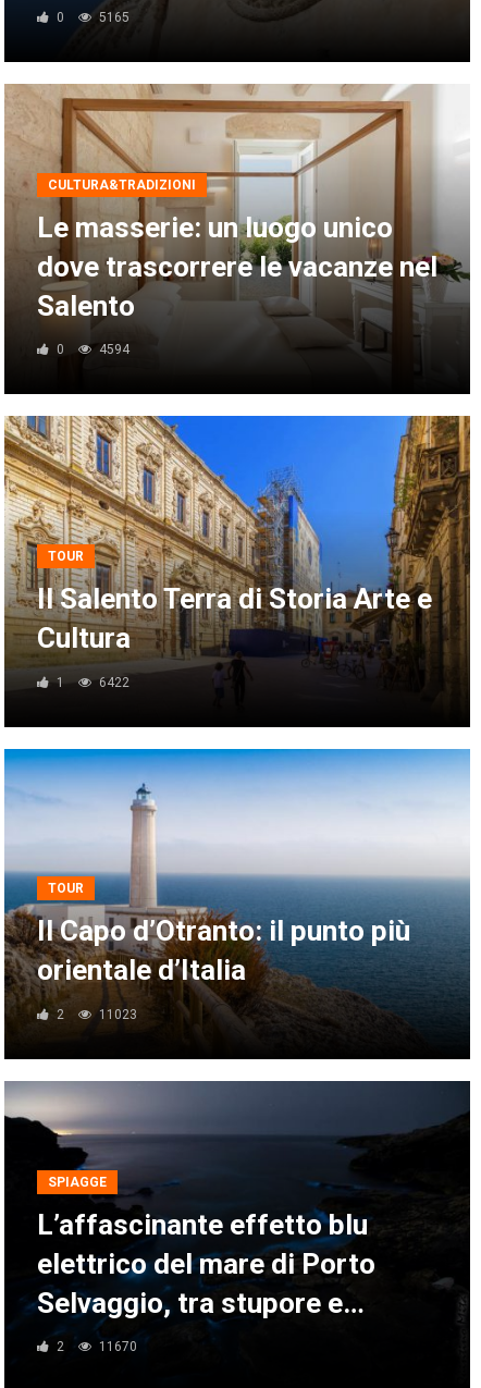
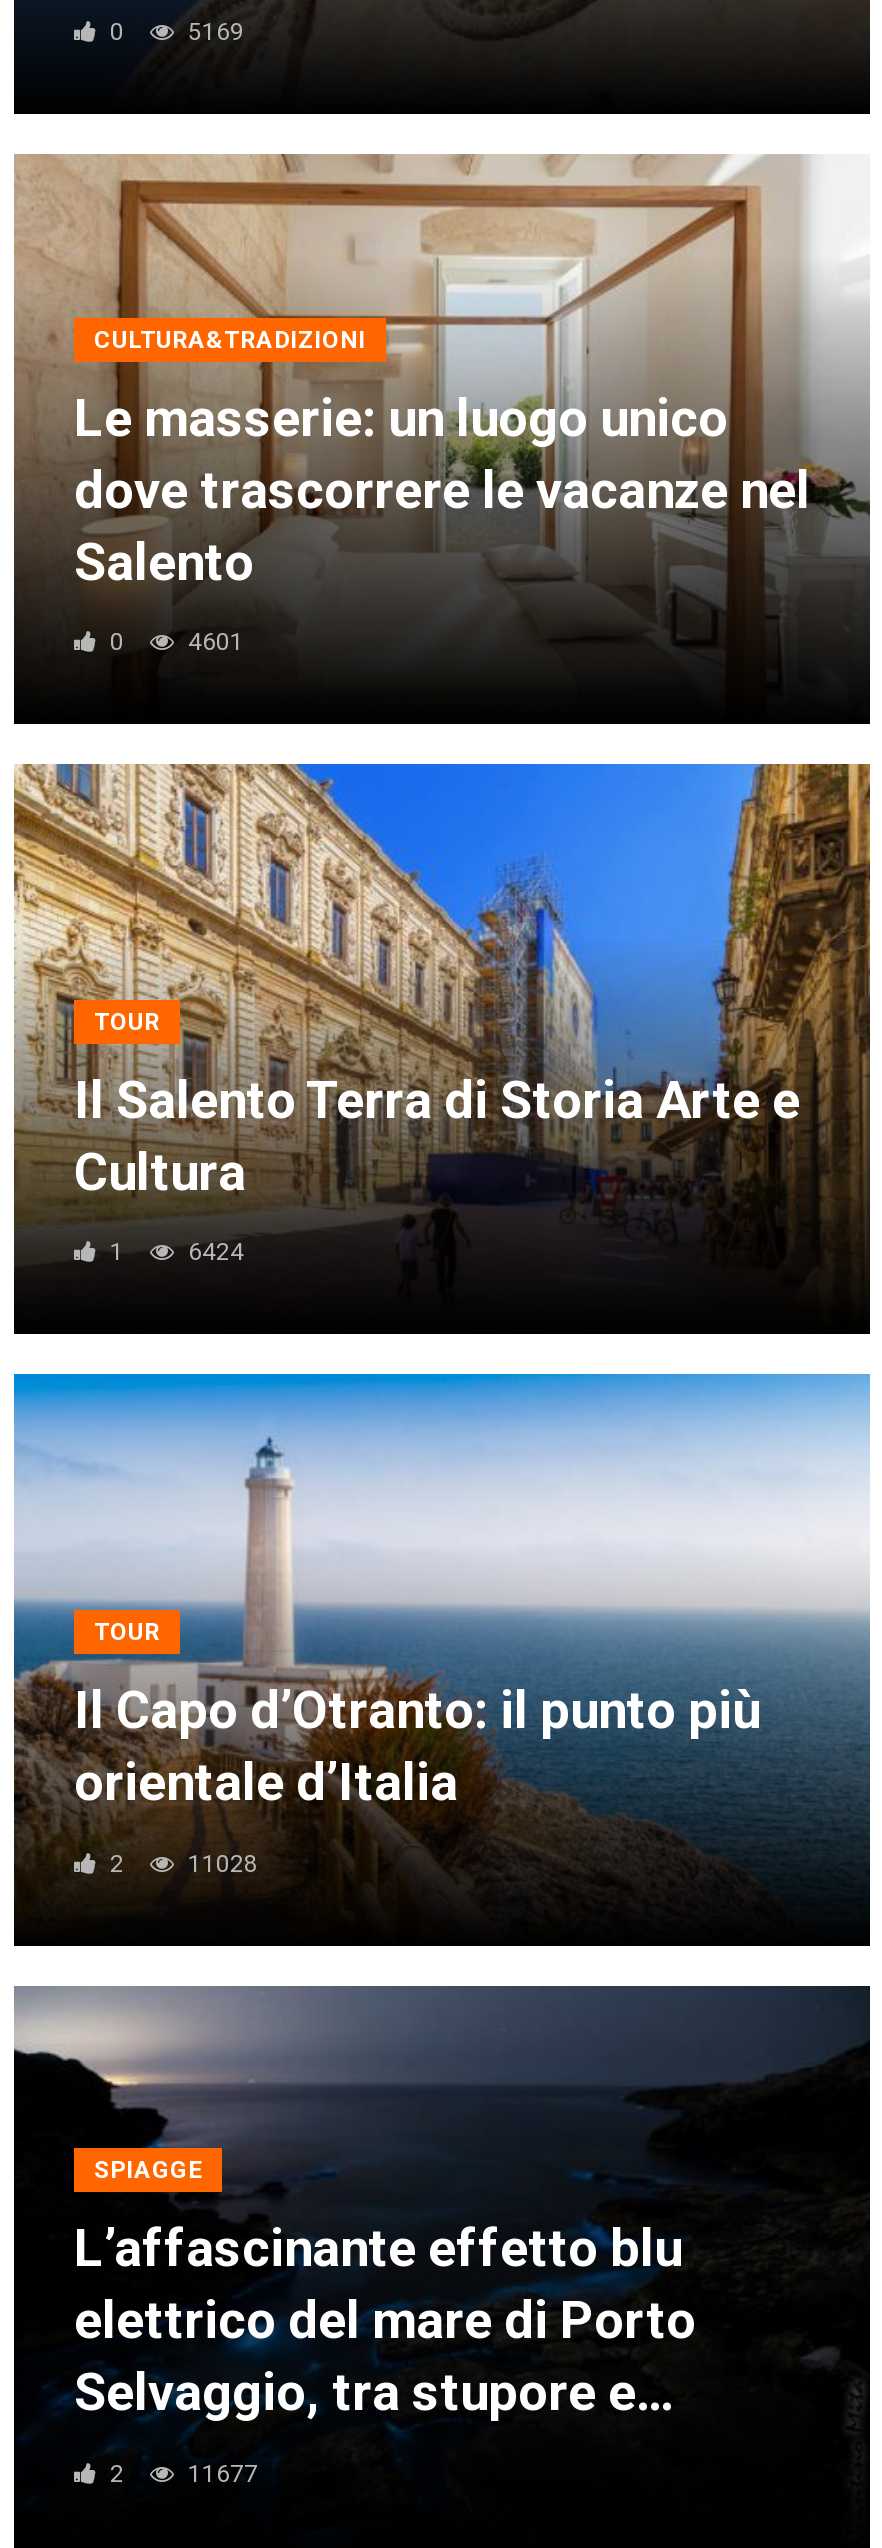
[96,10,129,25] 5165 -> [182,18,244,46] 5169
[96,342,129,357] 4594 -> [182,629,244,657] 4601
[96,675,129,690] 6422 -> [182,1239,244,1267] 6424
[96,1007,137,1022] 11023 -> [182,1849,258,1877] 11028
[96,1339,137,1354] 11670 -> [182,2460,258,2488] 11677

